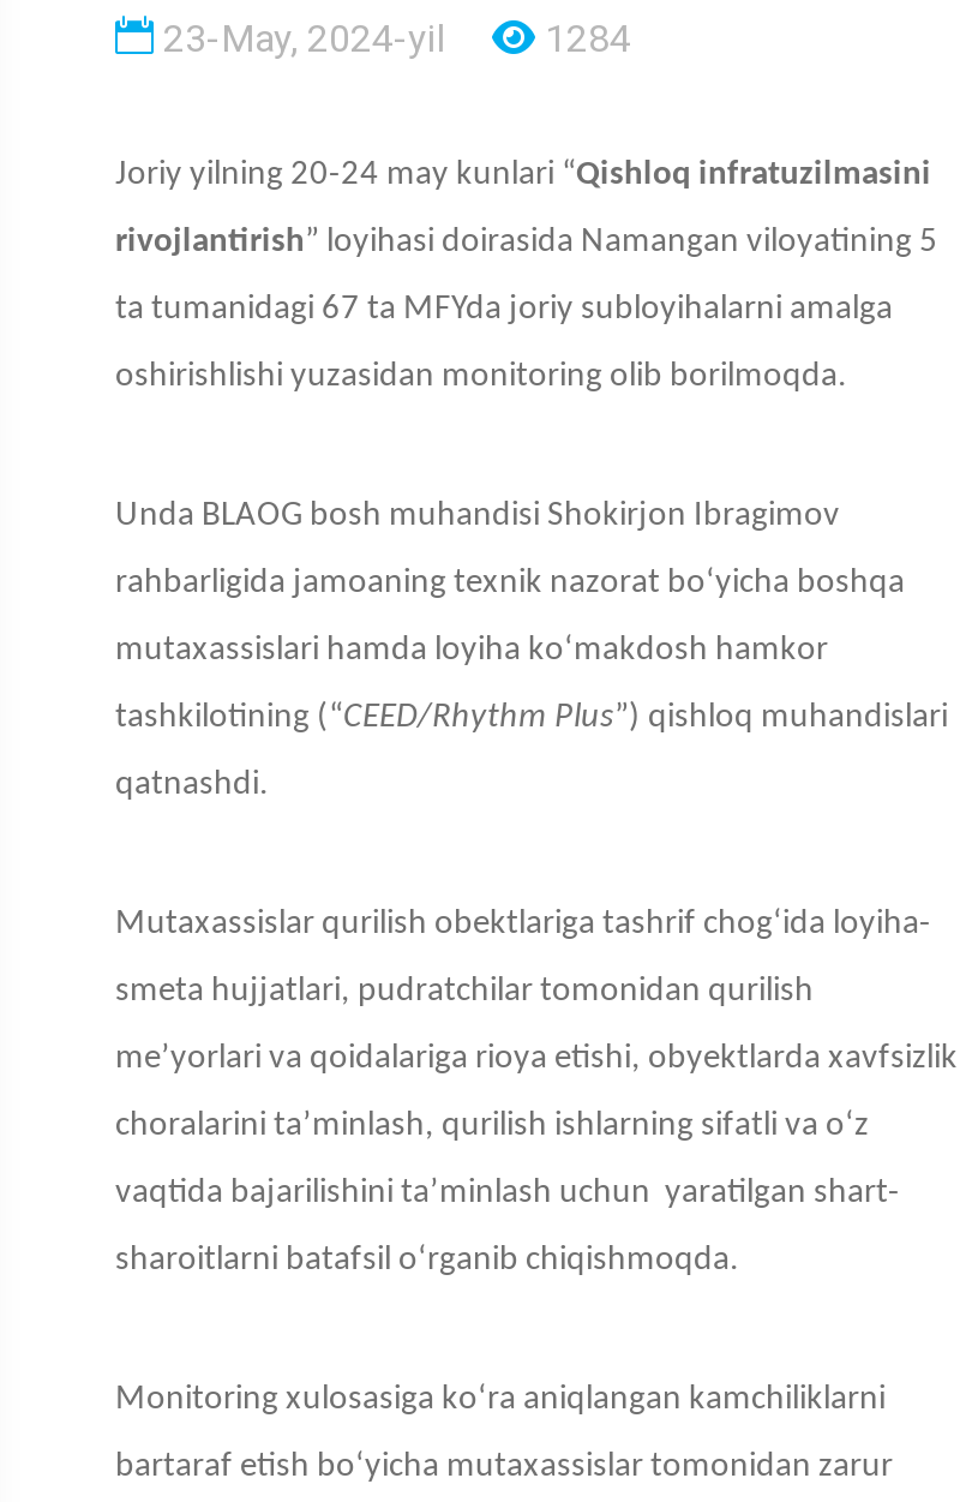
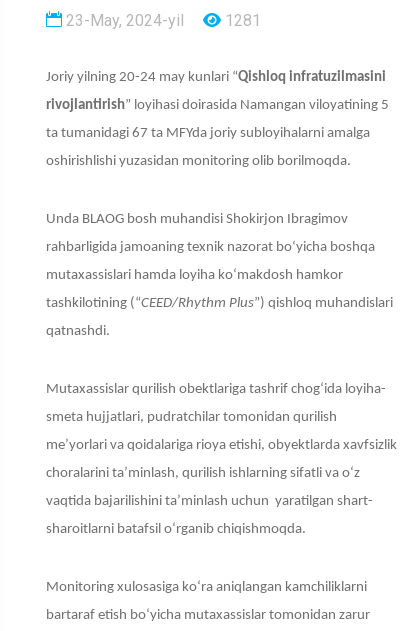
[154,16,631,61] 23-May, 2024-yil 1284 -> [62,11,261,30] 23-May, 2024-yil 1281

